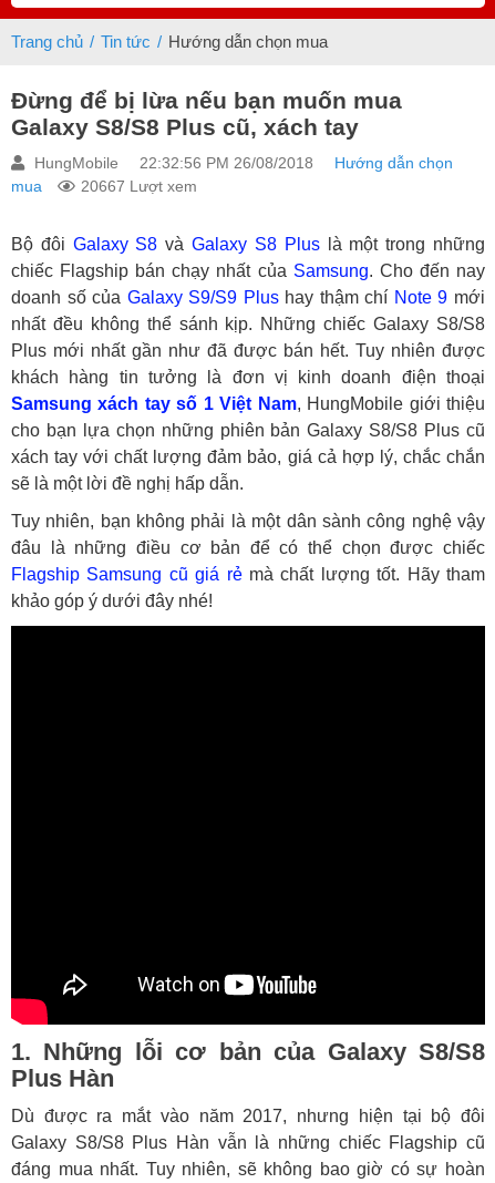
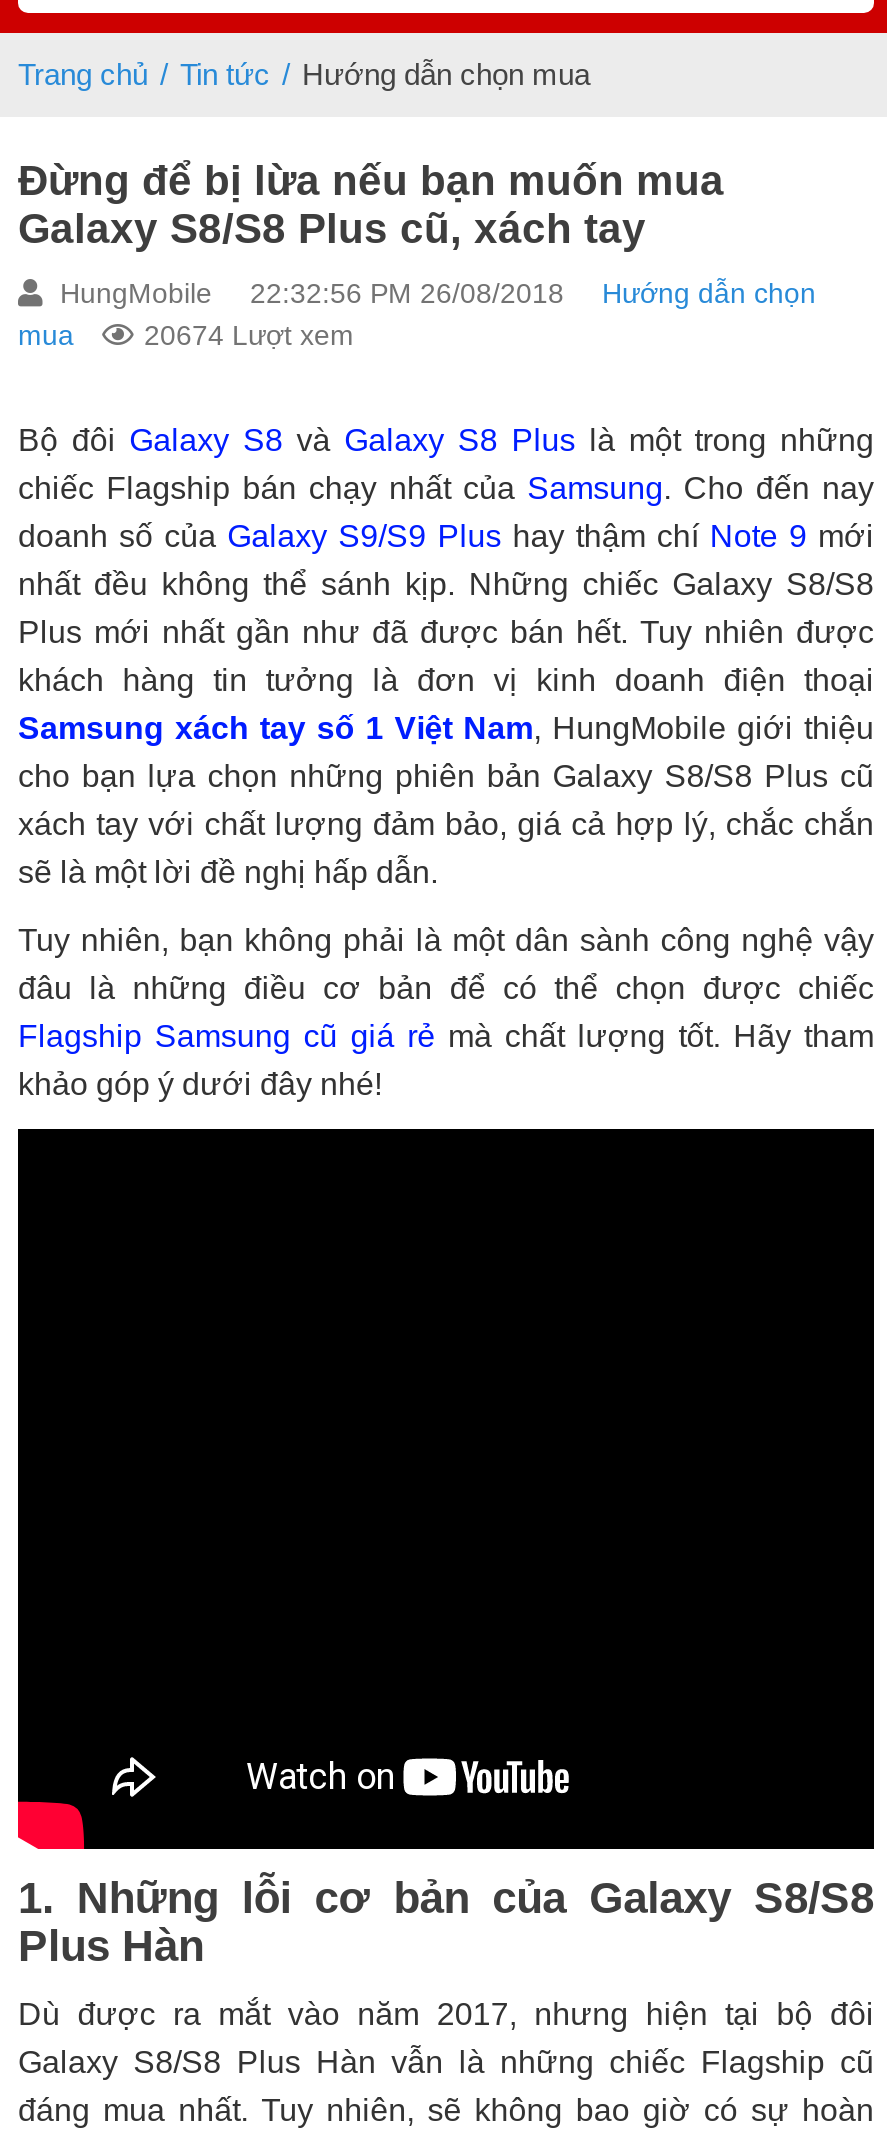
[81,177,197,195] 20667 Lượt xem -> [144,319,354,351] 20674 Lượt xem

